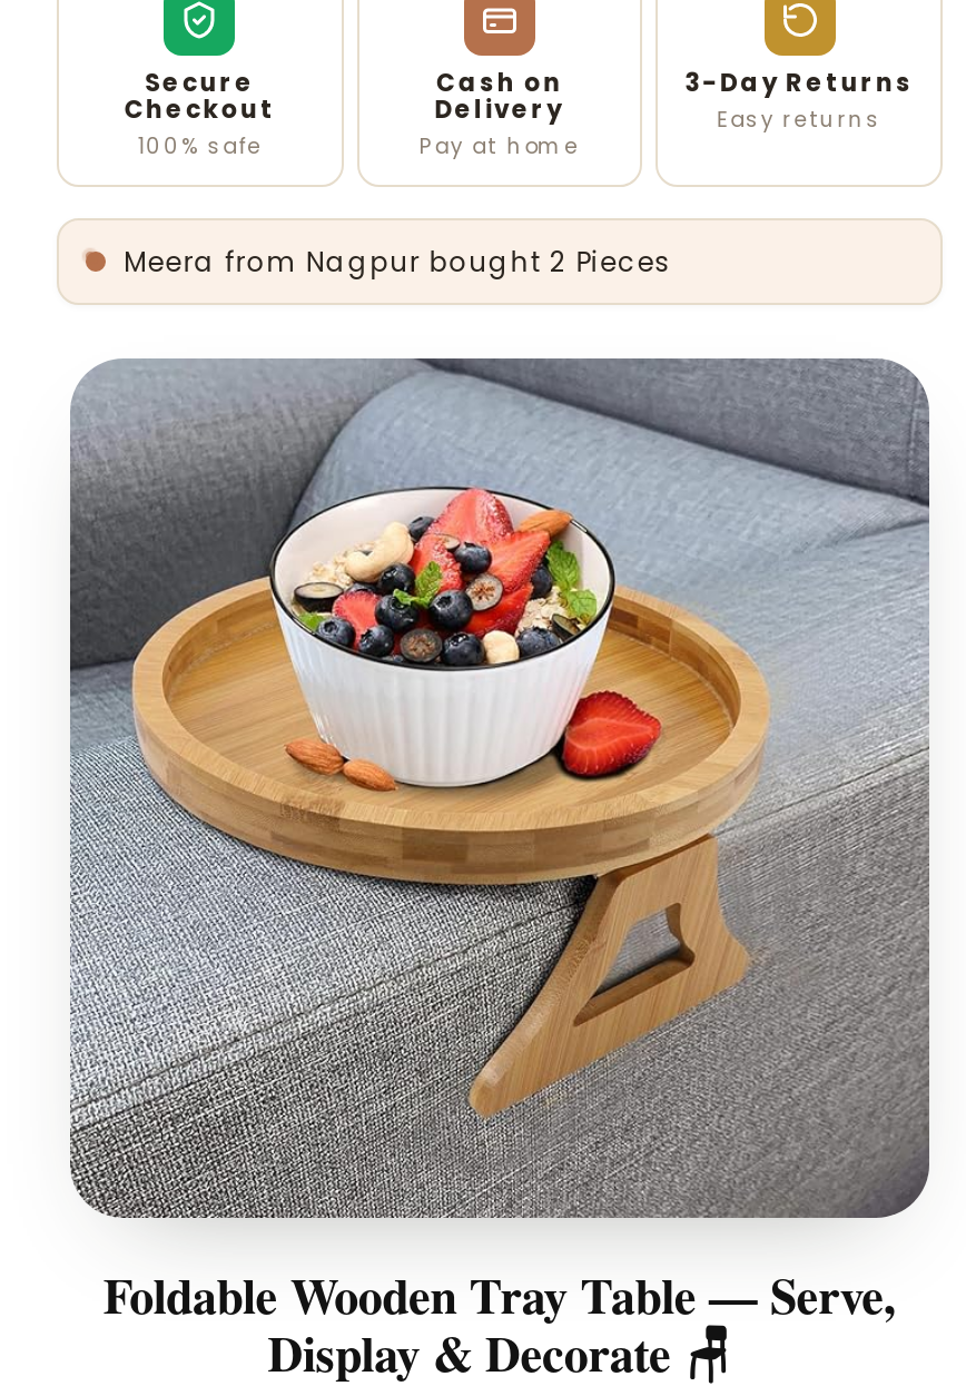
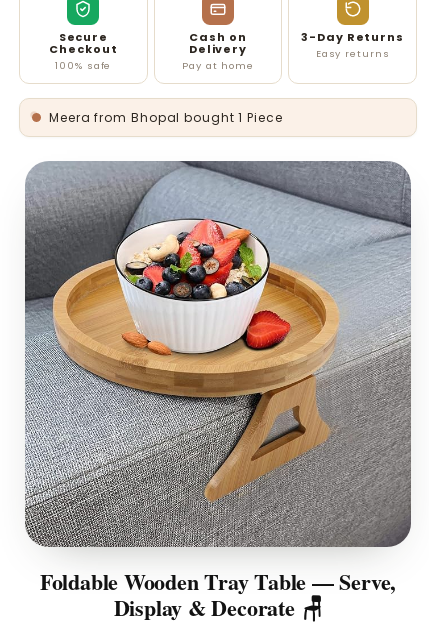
[124,243,675,281] Manoj from Nagpur bought 2 Pieces -> [49,109,283,126] Meera from Bhopal bought 1 Piece

